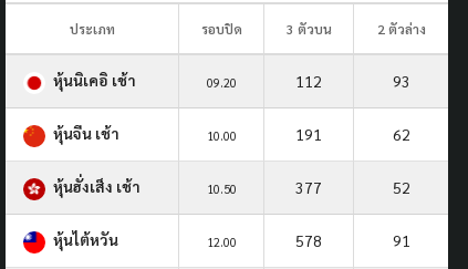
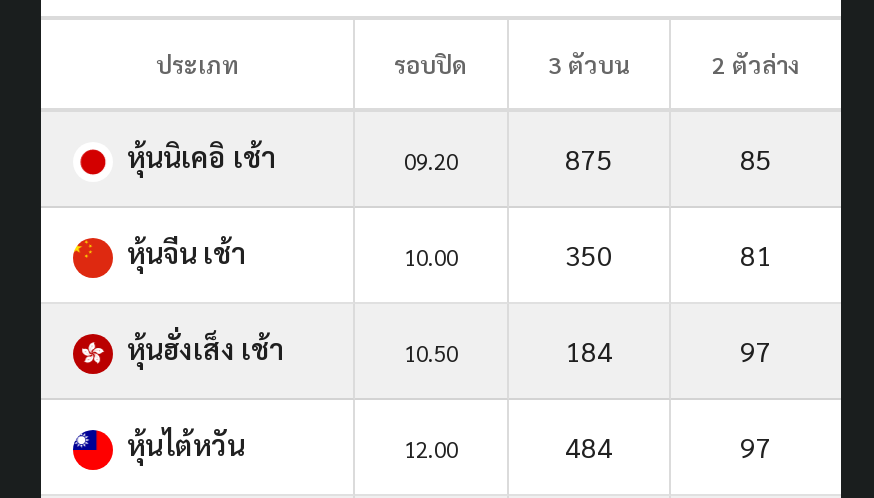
[295,71,322,91] 112 -> [565,140,613,176] 875
[392,71,410,91] 93 -> [740,140,772,176] 85
[295,124,322,144] 191 -> [565,236,613,272] 350
[392,124,410,144] 62 -> [740,236,772,272] 81
[295,177,322,197] 377 -> [565,332,613,368] 184
[392,177,410,197] 52 -> [740,332,772,368] 97
[295,230,322,250] 578 -> [565,428,613,464] 484
[392,230,410,250] 91 -> [740,428,772,464] 97

